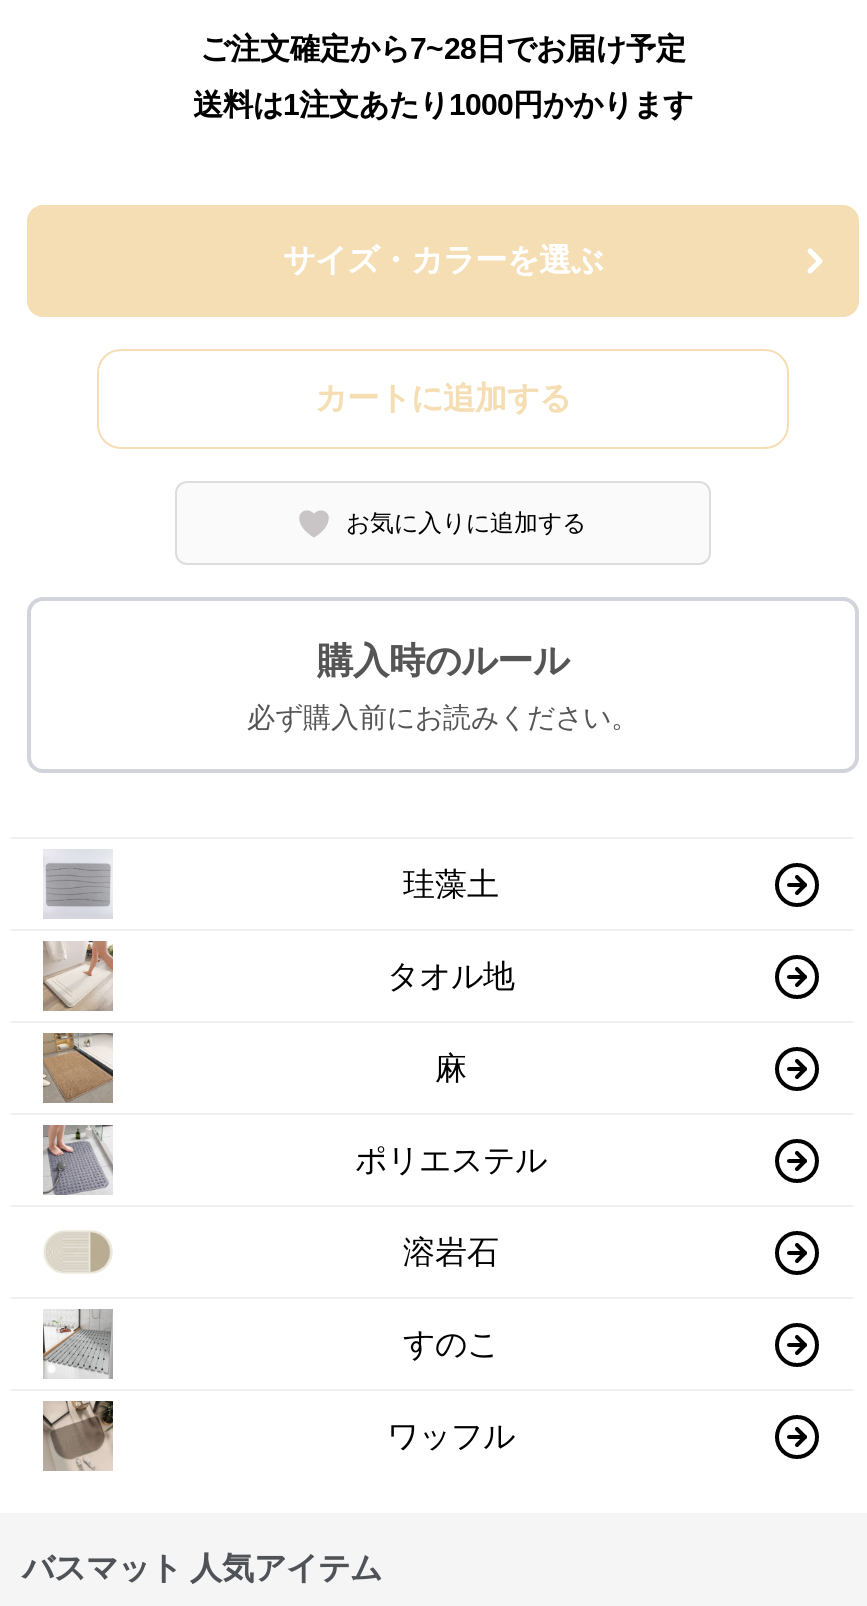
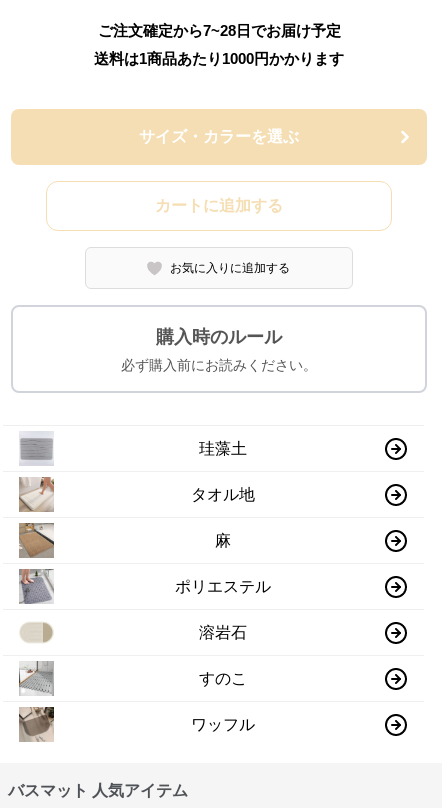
[193,87,693,121] 送料は1注文あたり1000円かかります -> [94,50,344,67] 送料は1商品あたり1000円かかります

